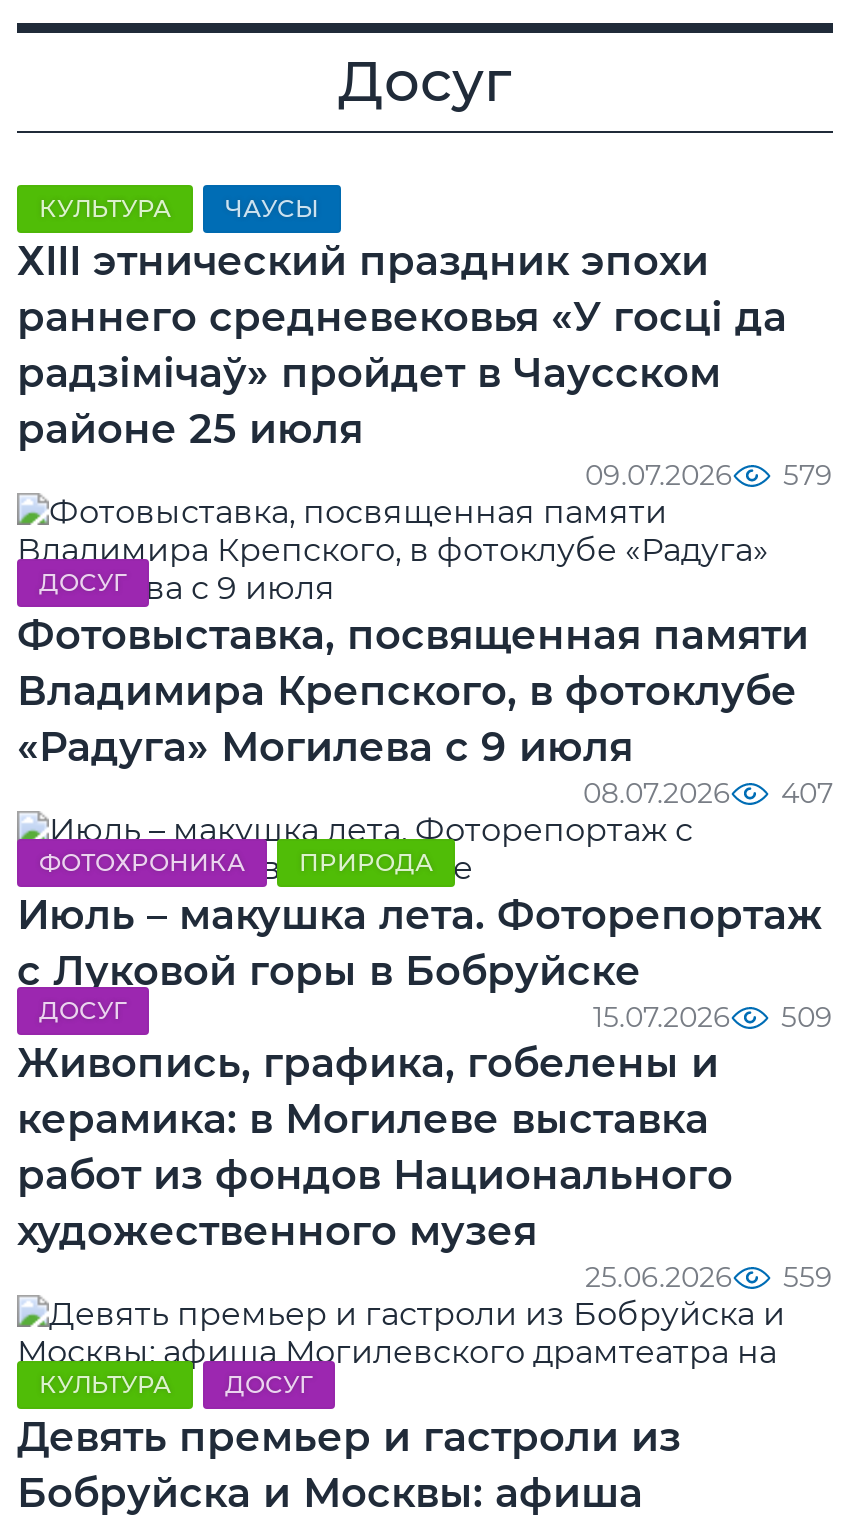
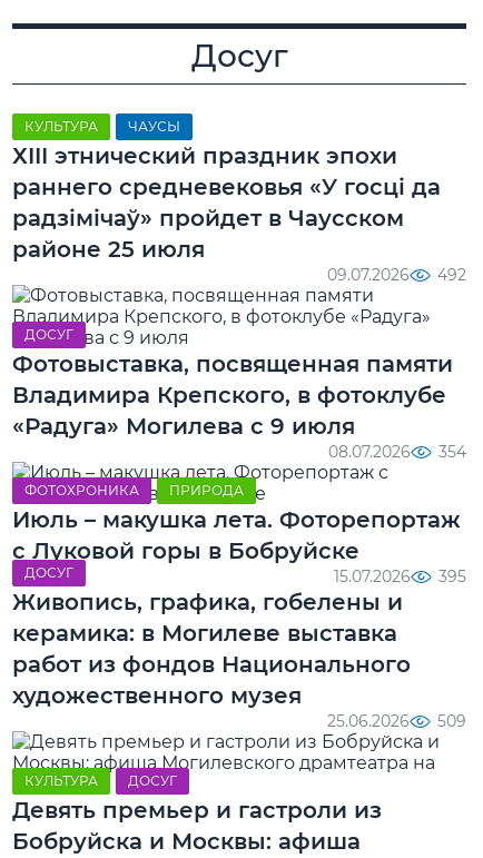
[585,457,833,493] 09.07.2026 579 -> [327,265,466,285] 09.07.2026 492
[583,775,833,811] 08.07.2026 407 -> [328,442,466,462] 08.07.2026 354
[593,999,833,1035] 15.07.2026 509 -> [334,566,466,586] 15.07.2026 395
[585,1259,833,1295] 25.06.2026 559 -> [327,711,466,731] 25.06.2026 509

